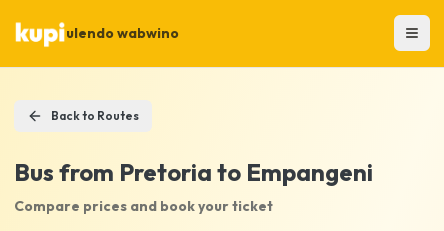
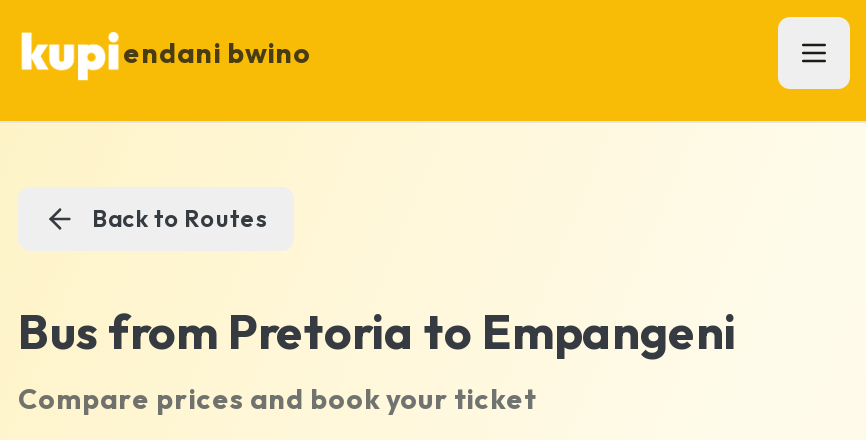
[66,24,179,42] ulendo wabwino -> [123,35,311,71] endani bwino

